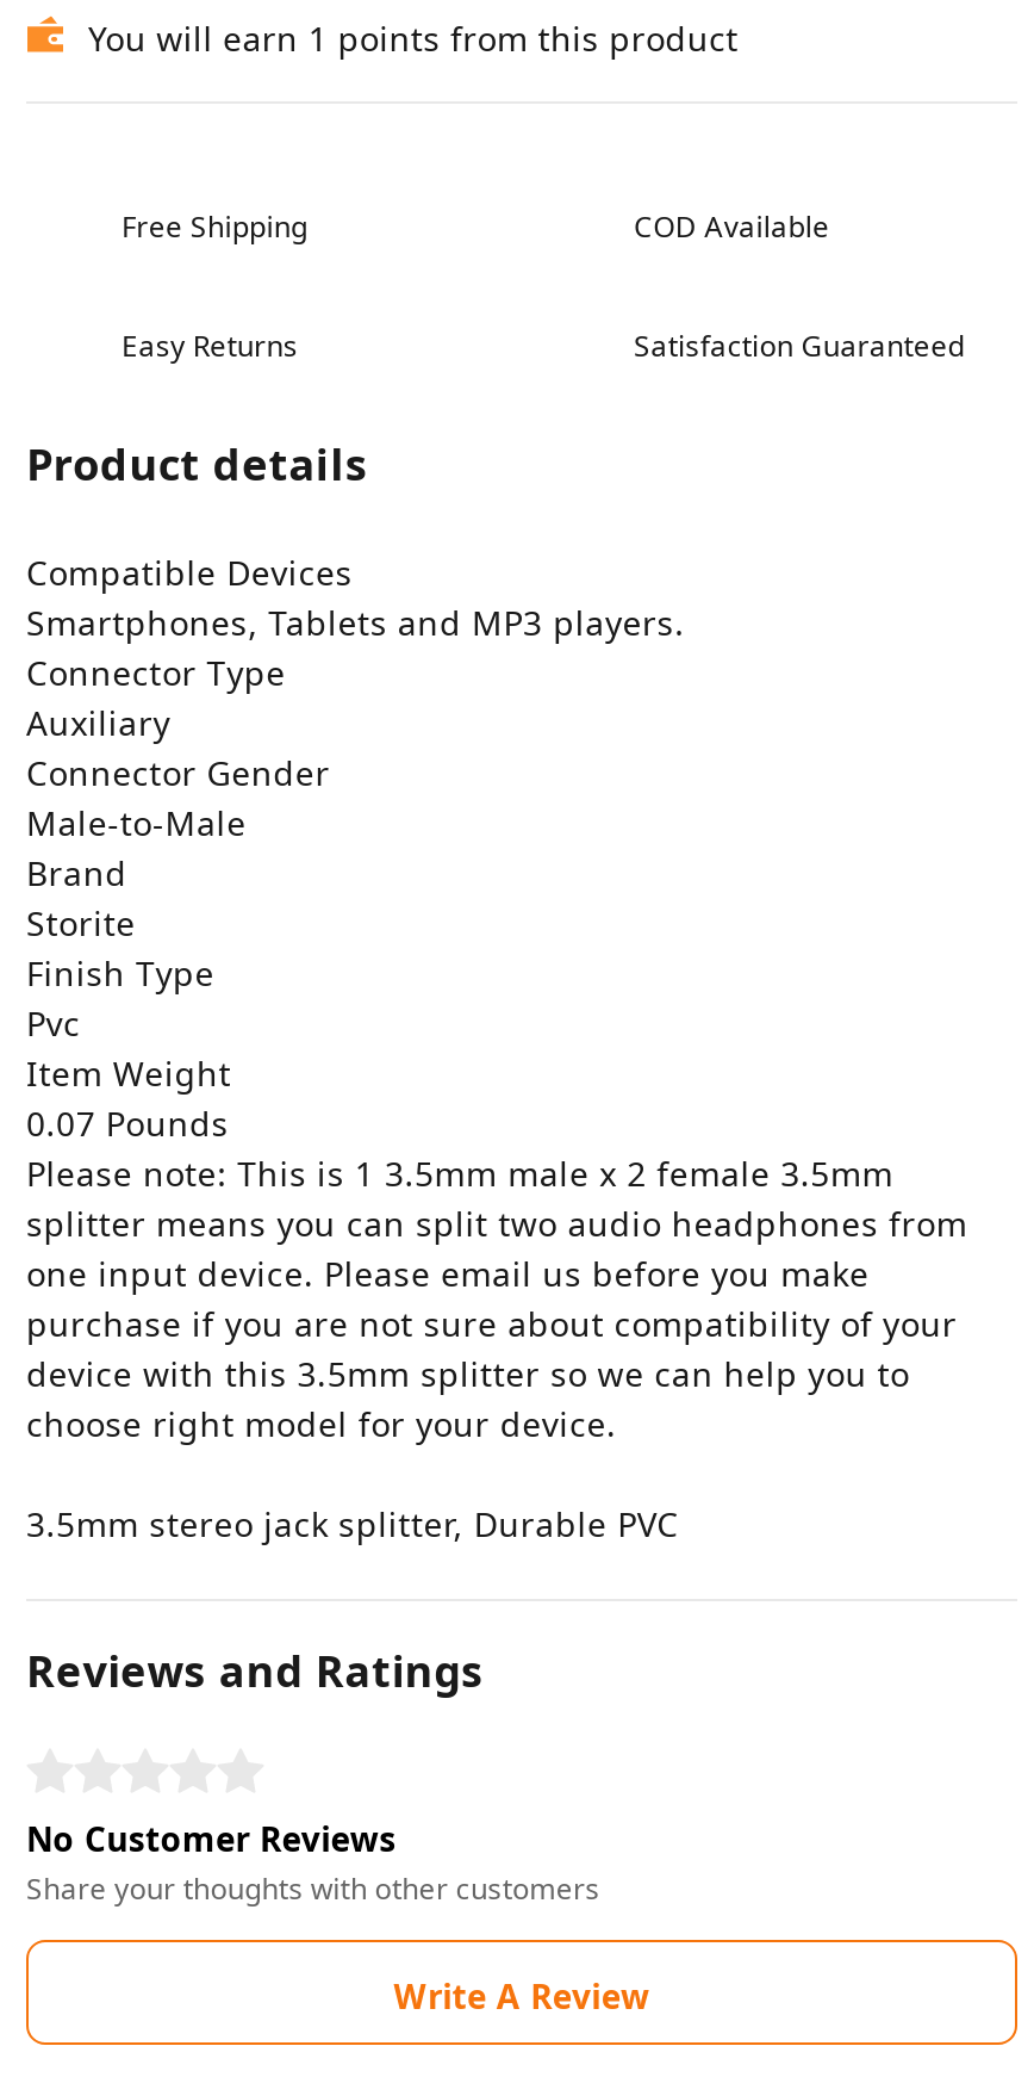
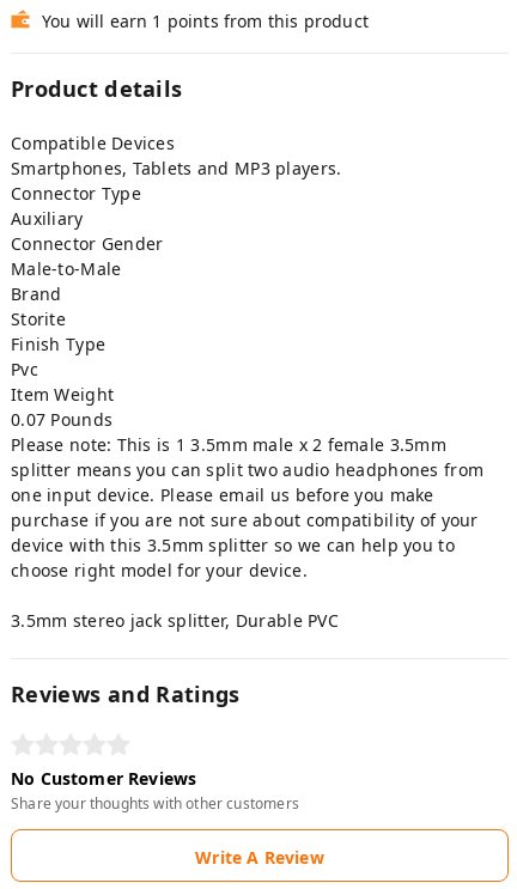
[122,207,965,366] Free Shipping | COD Available | Easy Returns | Satisfaction Guaranteed -> none

